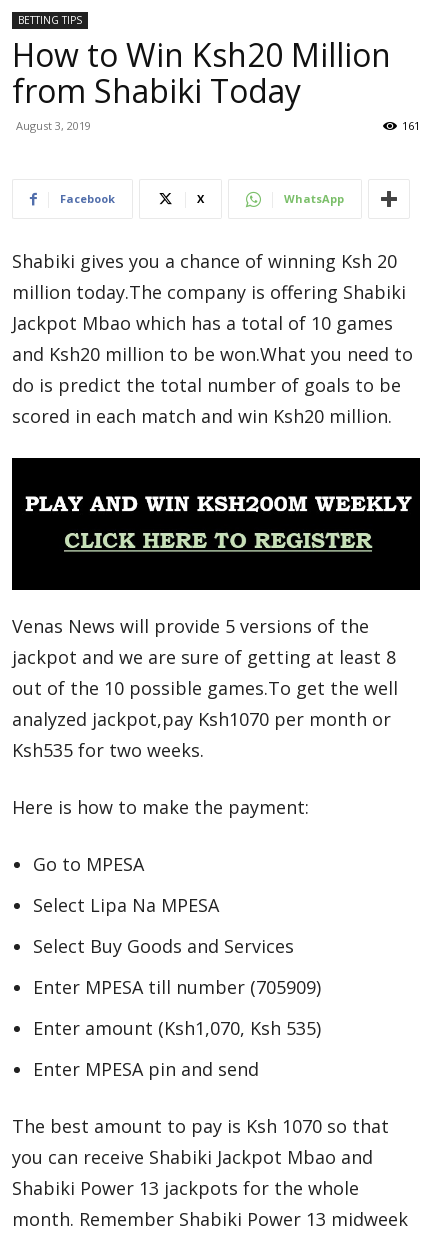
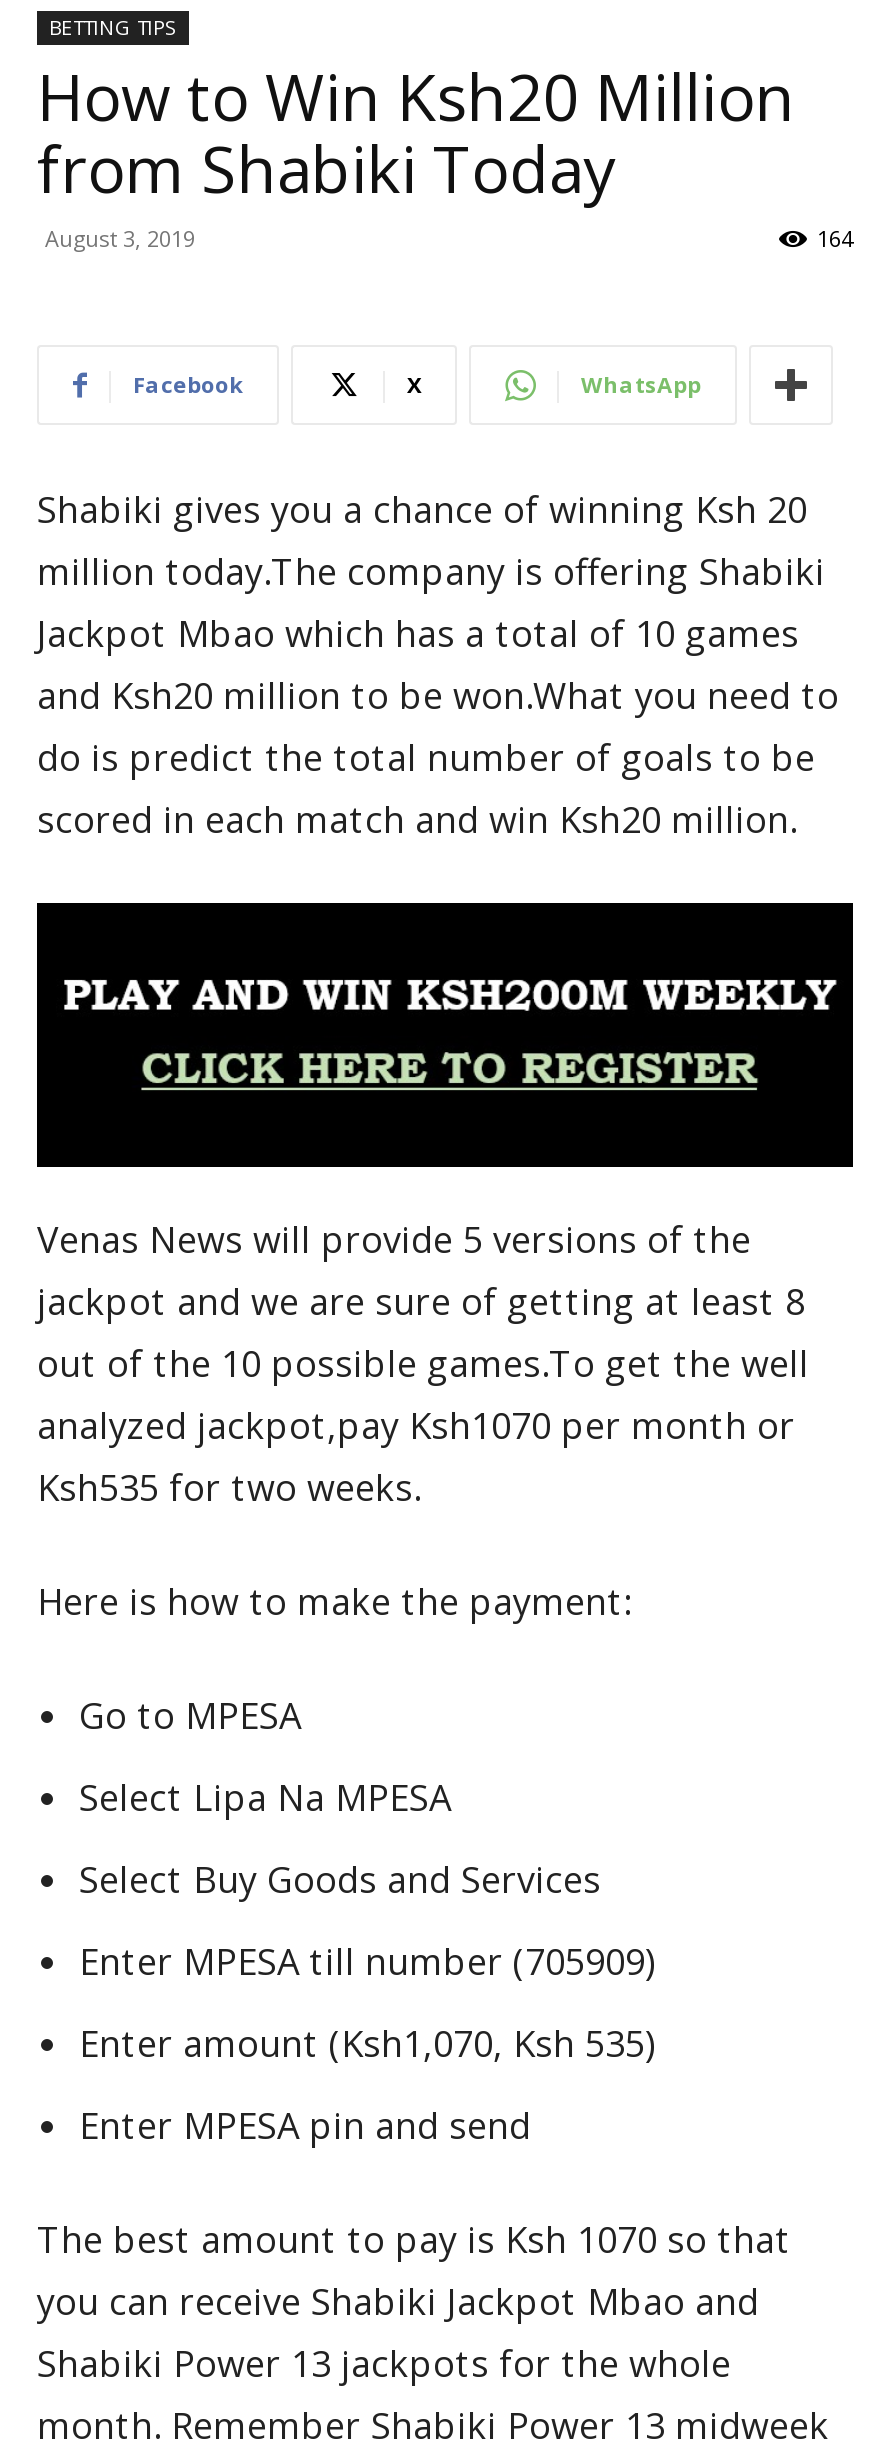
[402,118,420,133] 161 -> [817,223,853,253] 164

